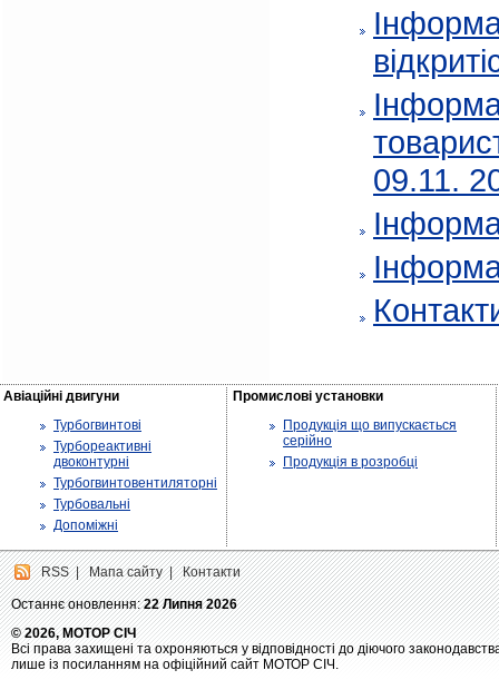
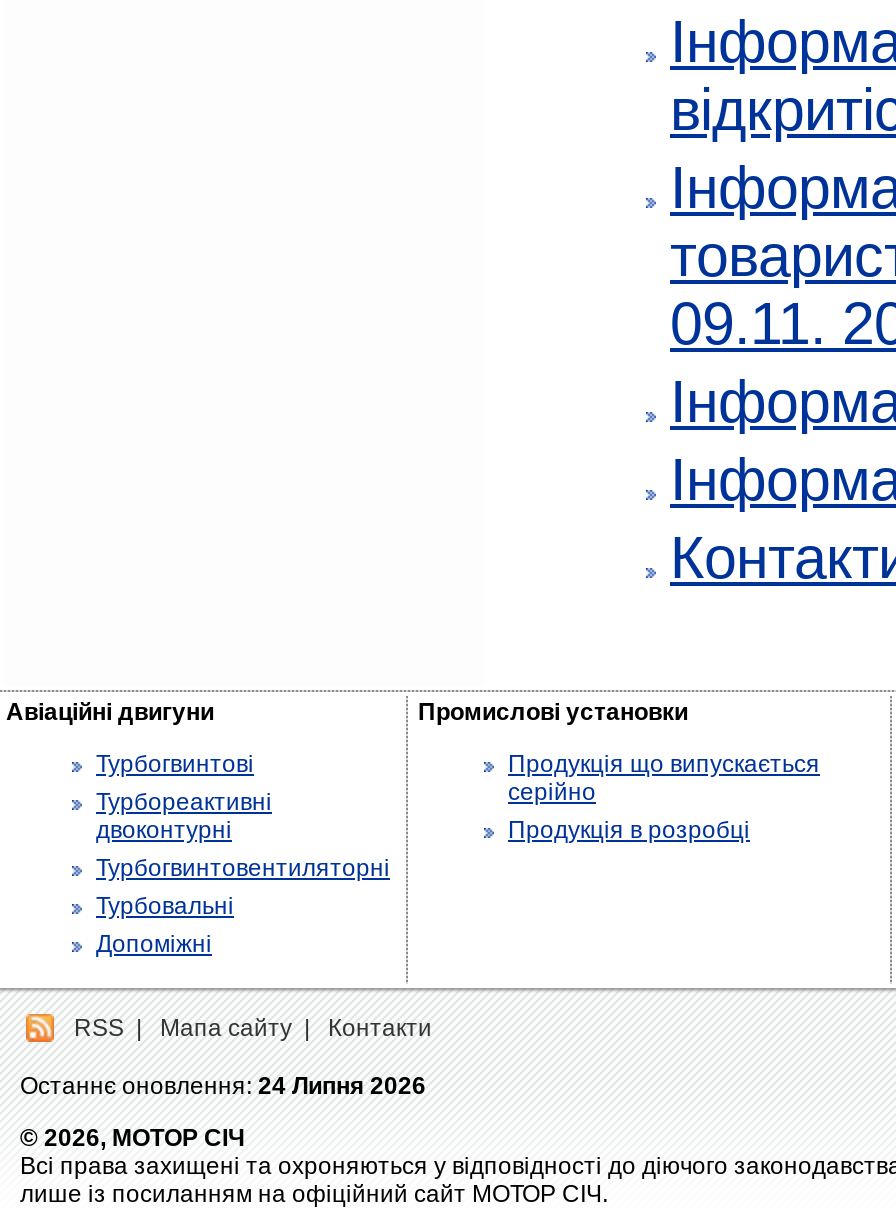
[11,597,237,612] Останнє оновлення: 22 Липня 2026 -> [20,1072,426,1100] Останнє оновлення: 24 Липня 2026

